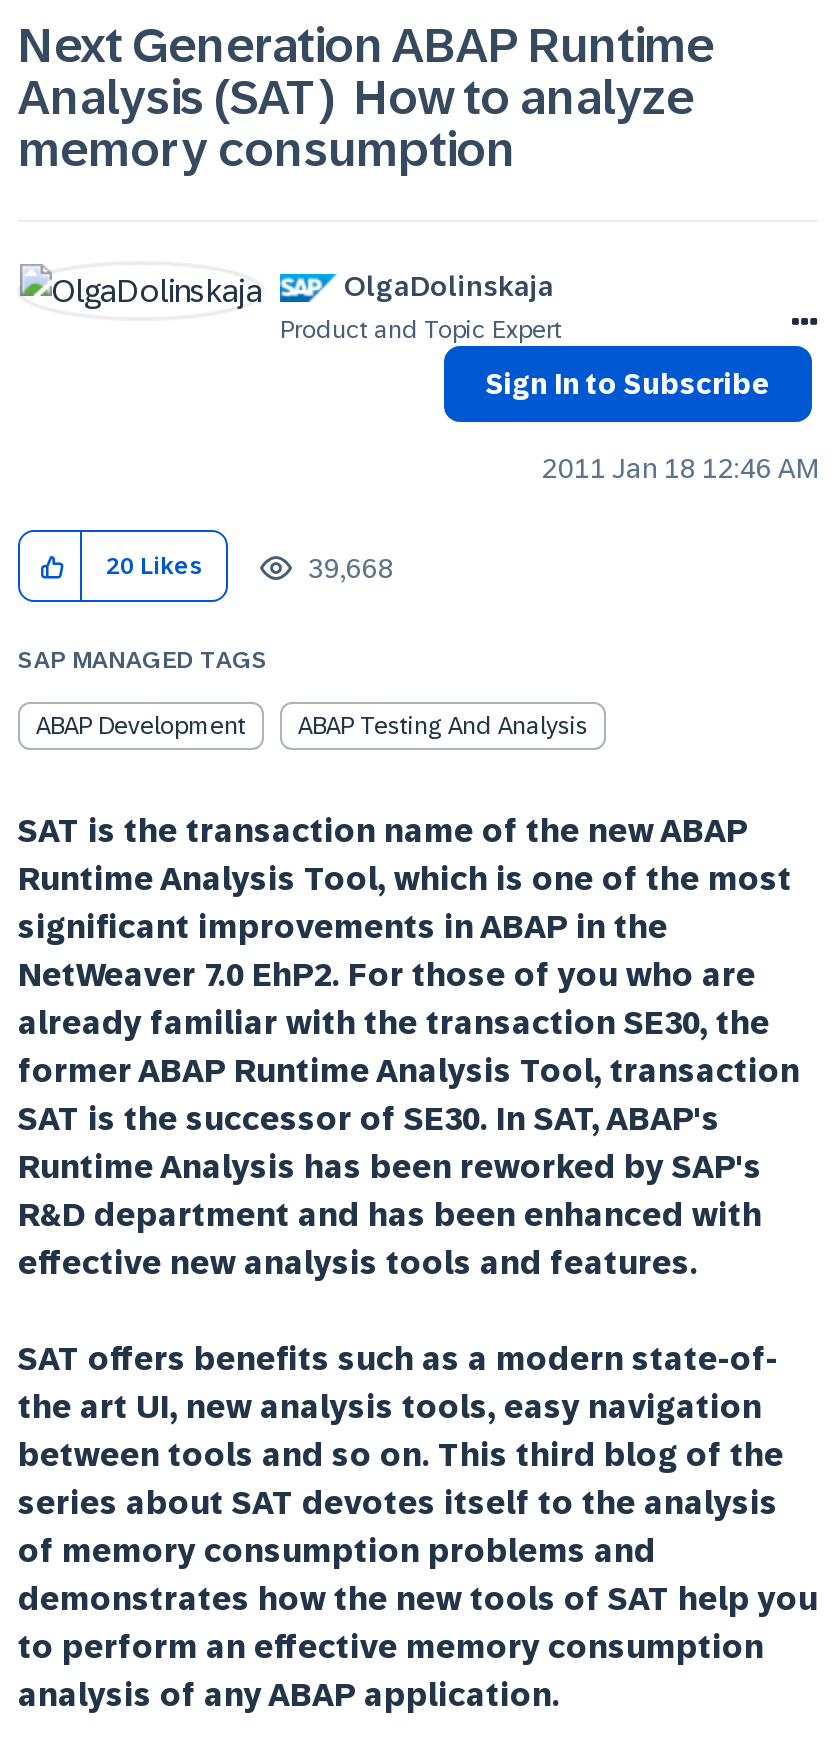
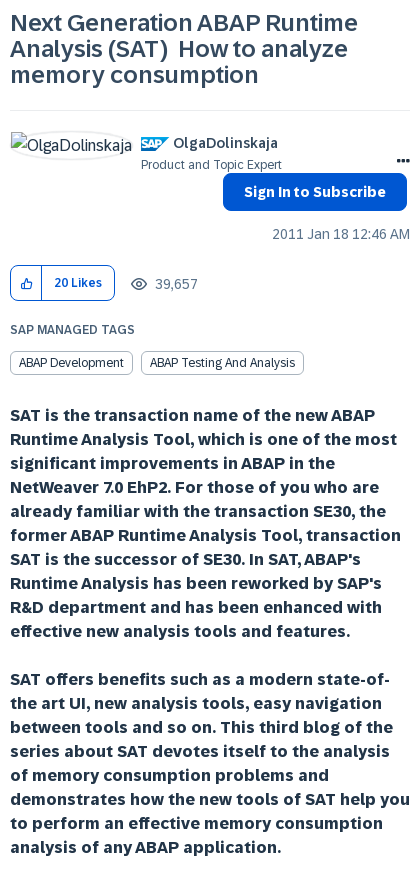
[308,552,394,584] 39,668 -> [155,276,198,292] 39,657

